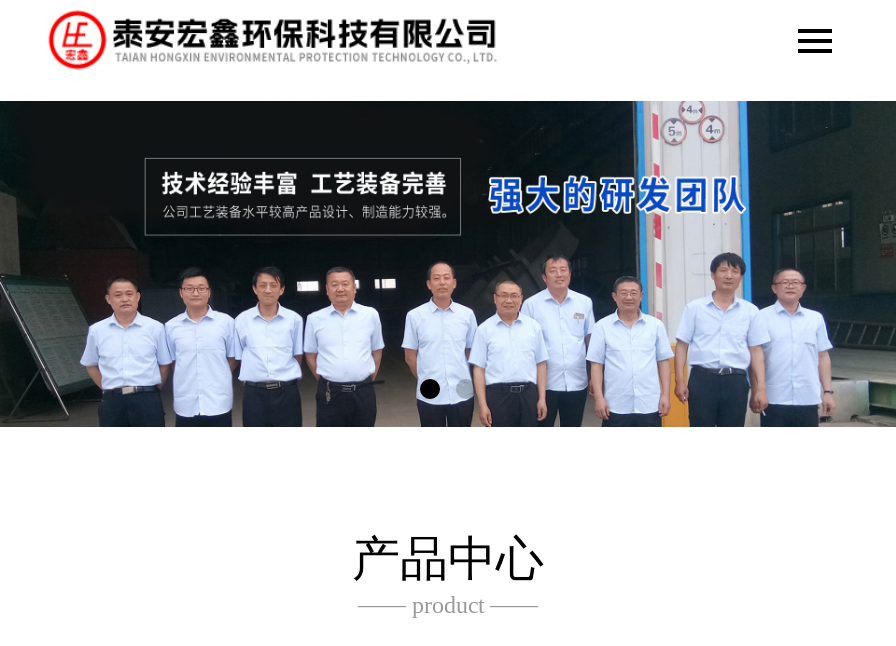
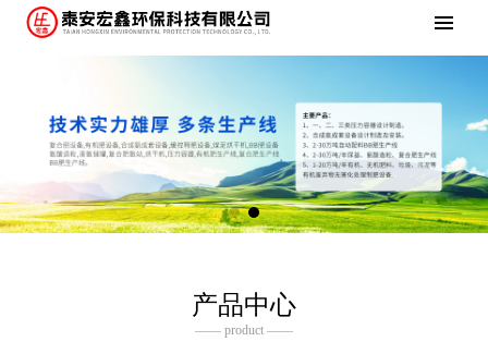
[6,99,890,429] [image] -> [3,54,485,234] [image]

